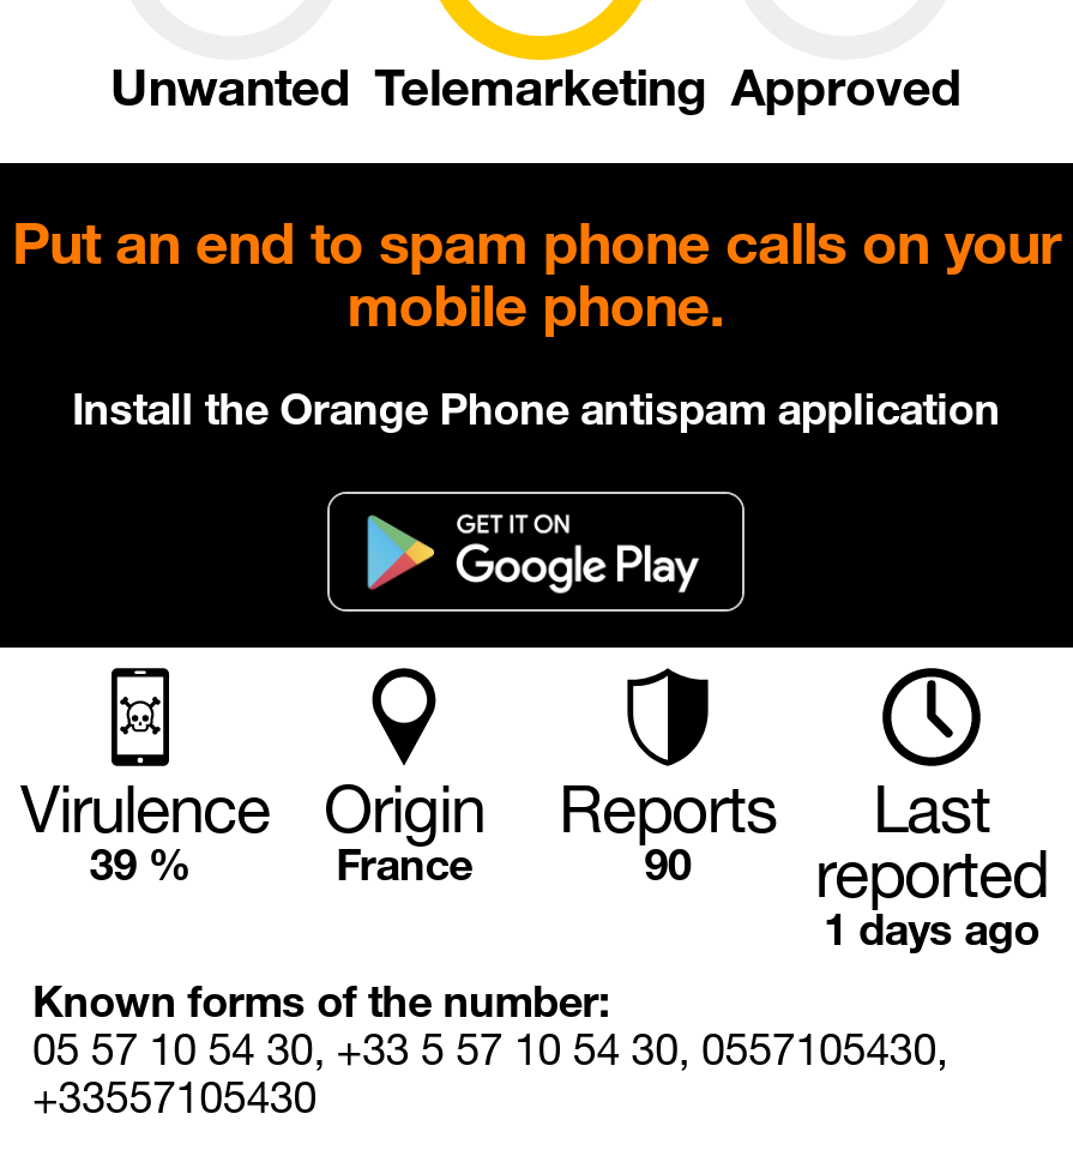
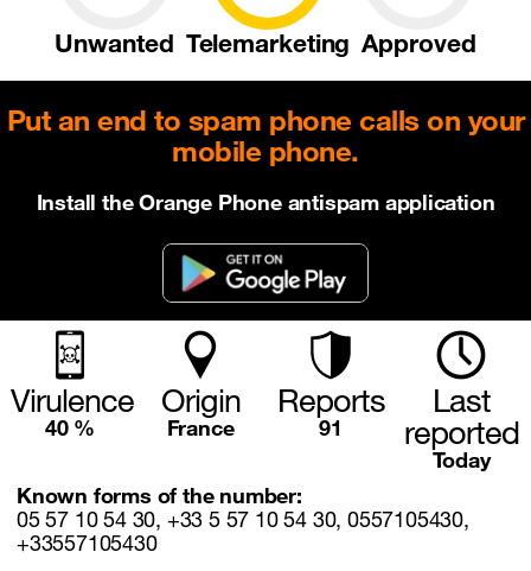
[90,837,191,890] 39 % -> [45,414,95,440] 40 %
[644,837,691,890] 90 -> [319,414,342,440] 91
[824,902,1039,955] 1 days ago -> [432,446,490,472] Today

